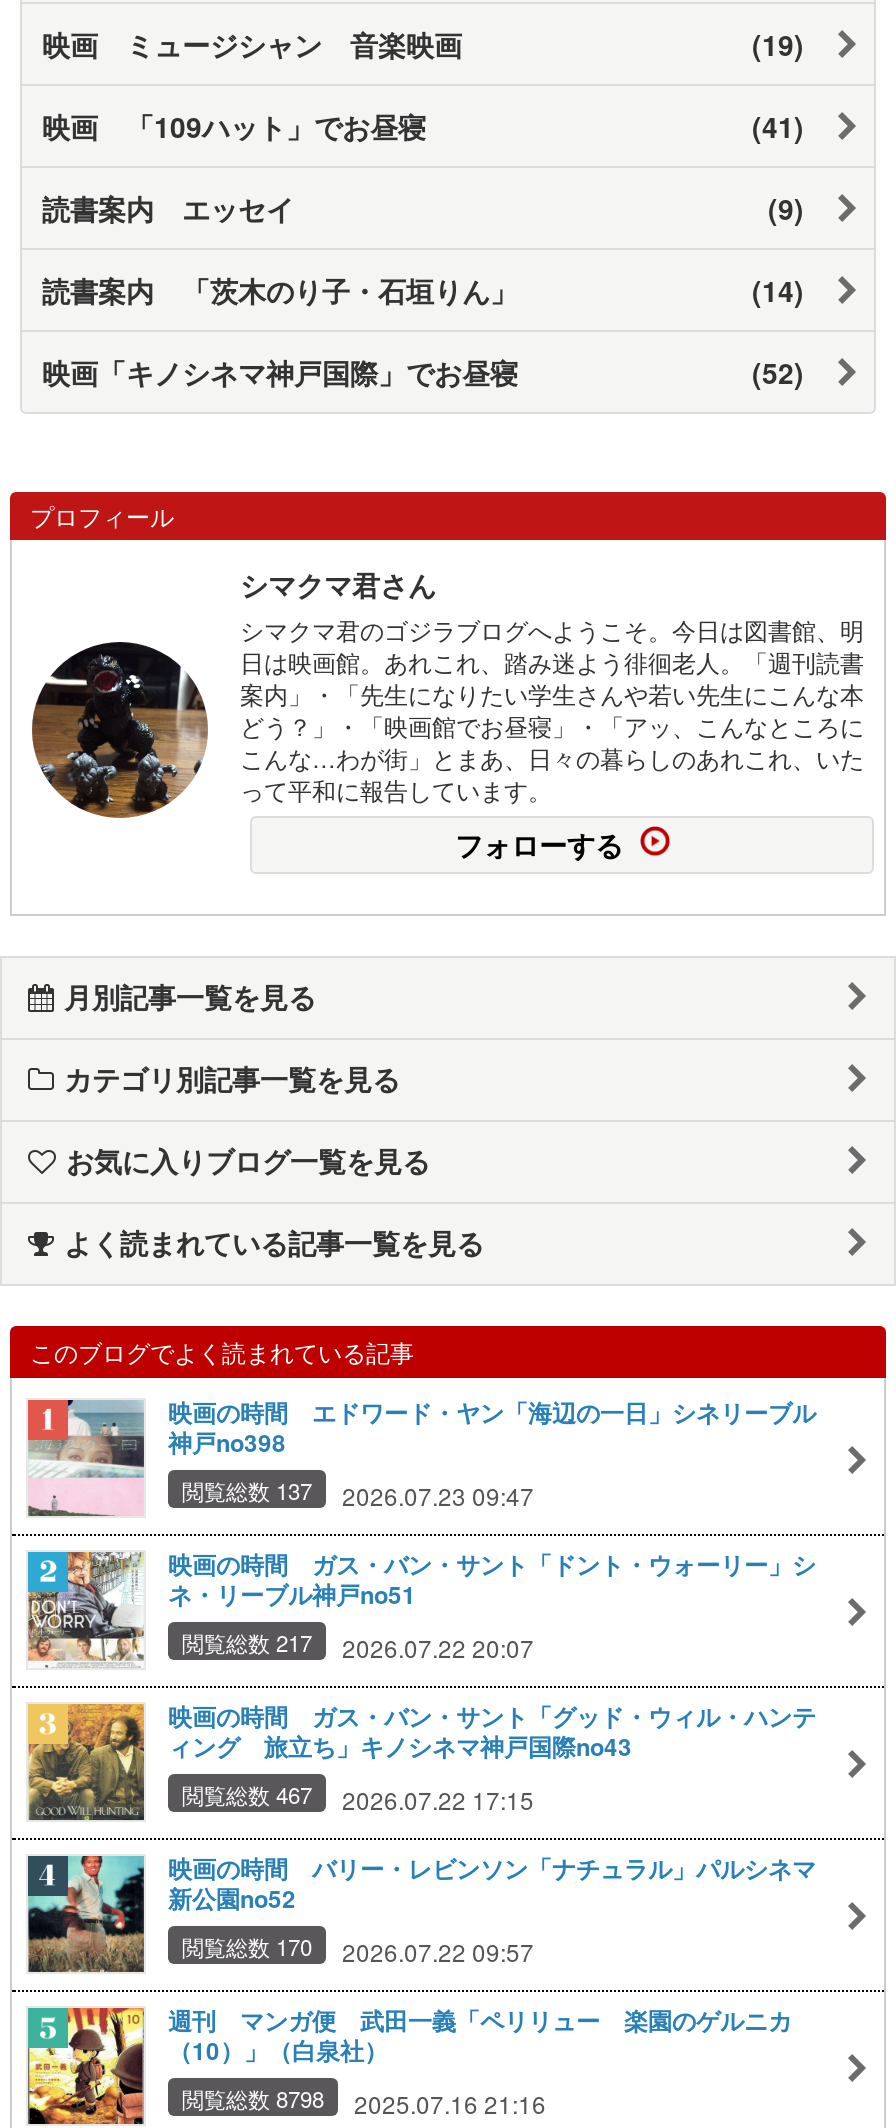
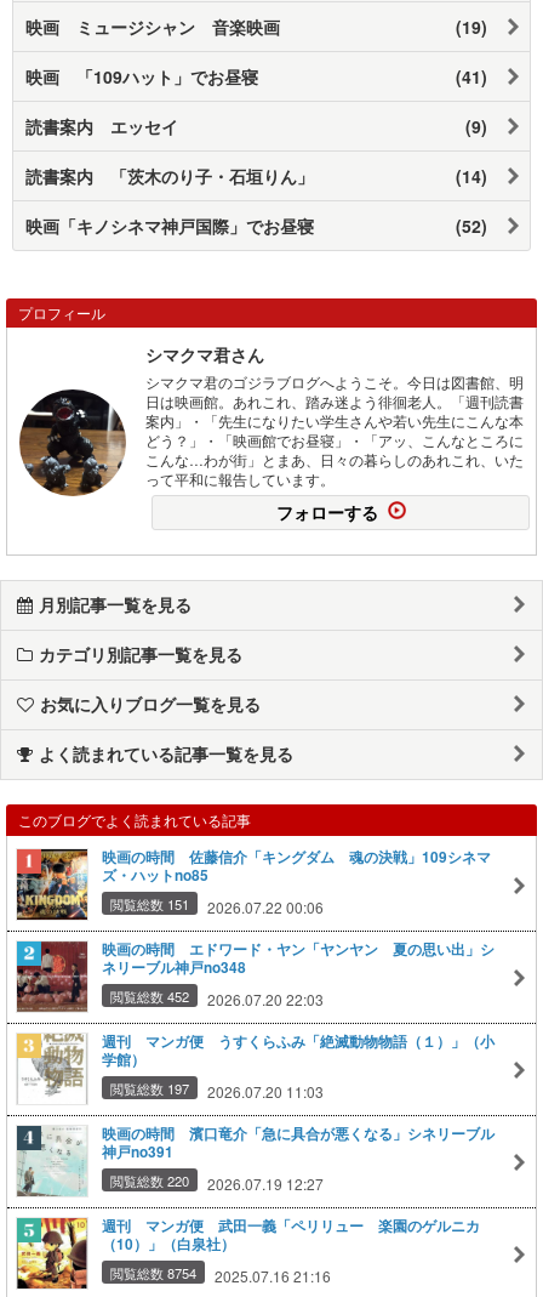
[28,1396,816,1516] [image] | 映画の時間 エドワード・ヤン「海辺の一日」シネリーブル | 神戸no398 | 閲覧総数 137 | 2026.07.23 09:47 -> [16,847,491,921] [image] | 映画の時間 佐藤信介「キングダム 魂の決戦」109シネマ | ズ・ハットno85 | 閲覧総数 151 | 2026.07.22 00:06
[26,1548,816,1668] [image] | 映画の時間 ガス・バン・サント「ドント・ウォーリー」シ | ネ・リーブル神戸no51 | 閲覧総数 217 | 2026.07.22 20:07 -> [16,939,495,1013] [image] | 映画の時間 エドワード・ヤン「ヤンヤン 夏の思い出」シ | ネリーブル神戸no348 | 閲覧総数 452 | 2026.07.20 22:03
[28,1700,816,1822] [image] | 映画の時間 ガス・バン・サント「グッド・ウィル・ハンテ | ィング 旅立ち」キノシネマ神戸国際no43 | 閲覧総数 467 | 2026.07.22 17:15 -> [18,1031,495,1104] [image] | 週刊 マンガ便 うすくらふみ「絶滅動物物語（１）」（小 | 学館） | 閲覧総数 197 | 2026.07.20 11:03
[28,1852,816,1974] [image] | 映画の時間 バリー・レビンソン「ナチュラル」パルシネマ | 新公園no52 | 閲覧総数 170 | 2026.07.22 09:57 -> [17,1123,495,1196] [image] | 映画の時間 濱口竜介「急に具合が悪くなる」シネリーブル | 神戸no391 | 閲覧総数 220 | 2026.07.19 12:27
[182,2082,546,2120] 閲覧総数 8798 2025.07.16 21:16 -> [110,1263,331,1286] 閲覧総数 8754 2025.07.16 21:16

